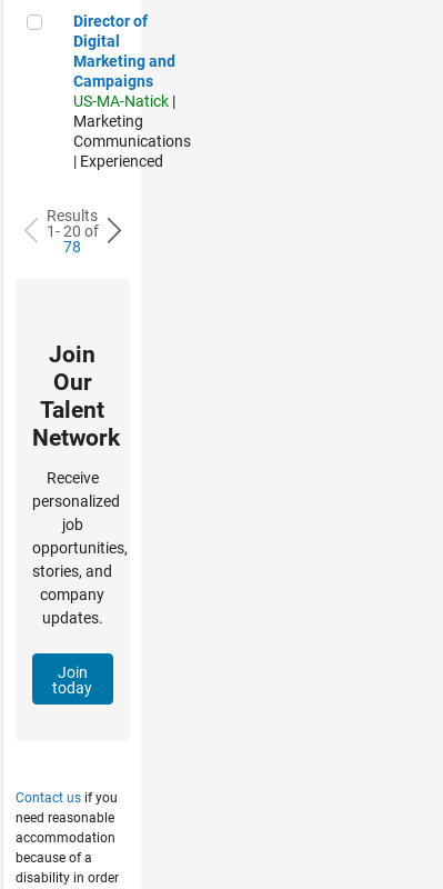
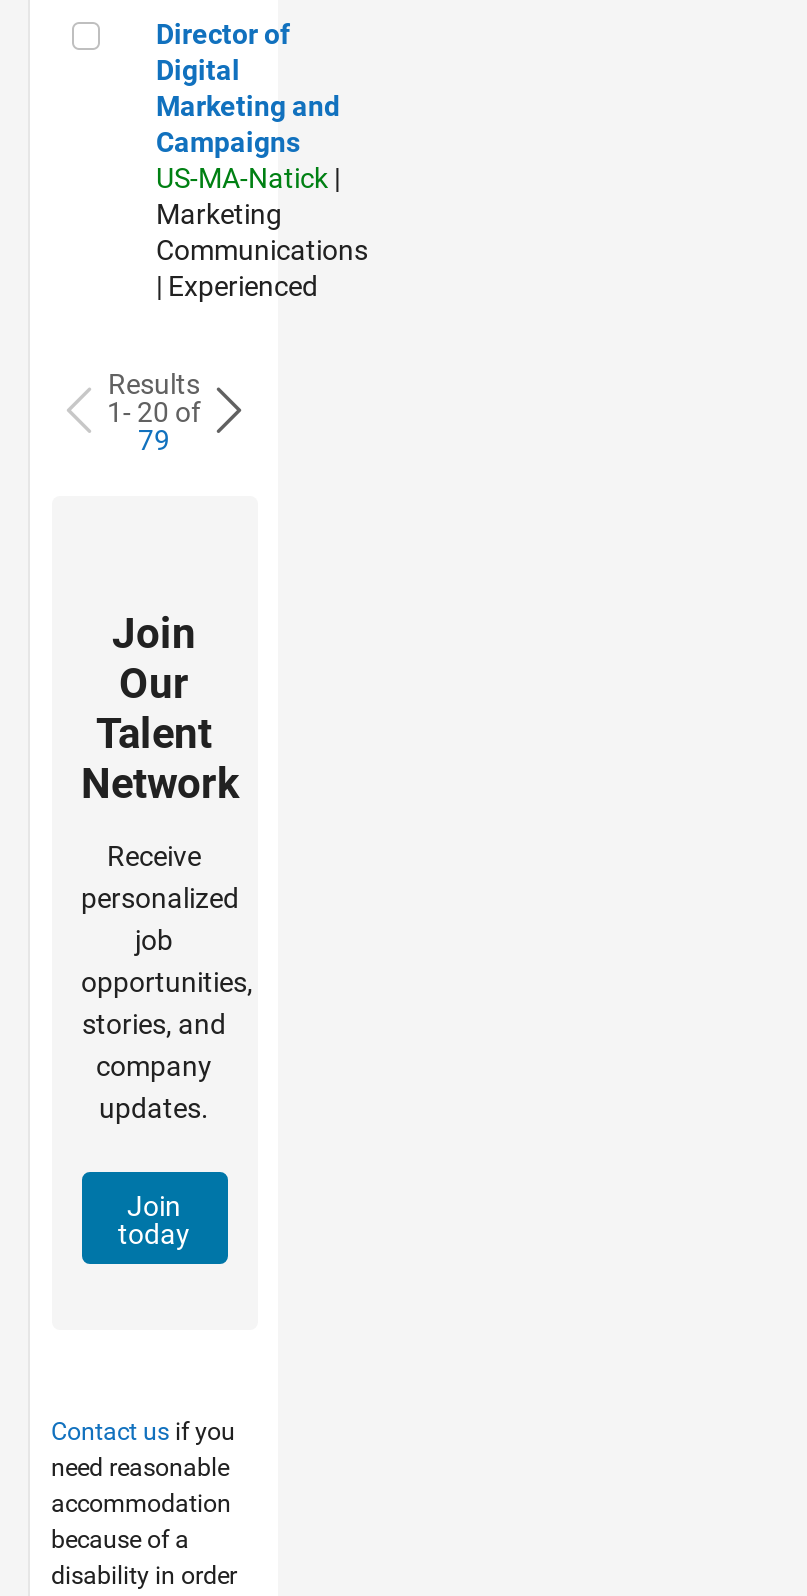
[63,238,81,255] 78 -> [138,424,170,456] 79

